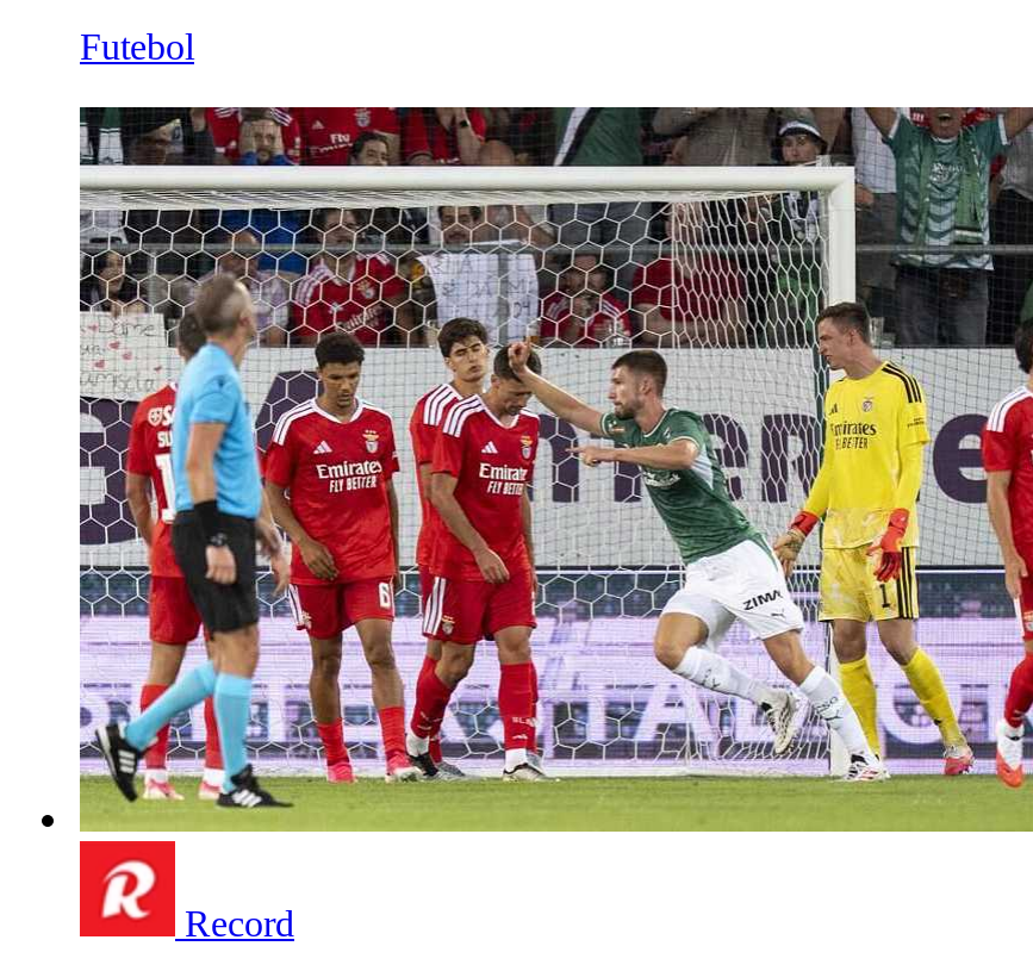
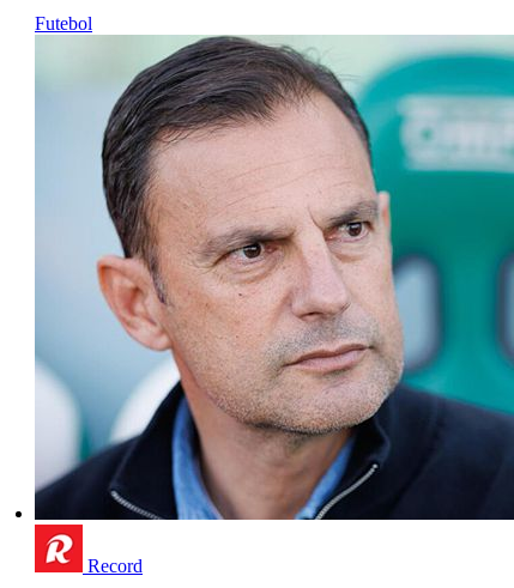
[77,71,1026,834] [image] -> [34,35,510,521] [image]

